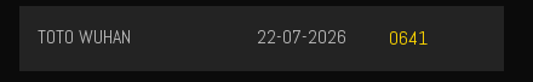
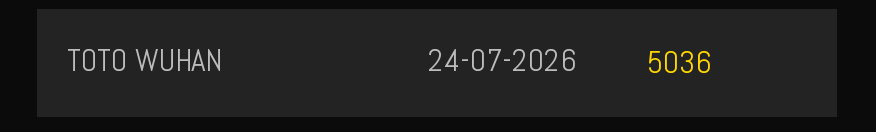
[256,26,346,50] 22-07-2026 -> [428,42,576,82] 24-07-2026
[389,26,428,50] 0641 -> [647,43,711,83] 5036

